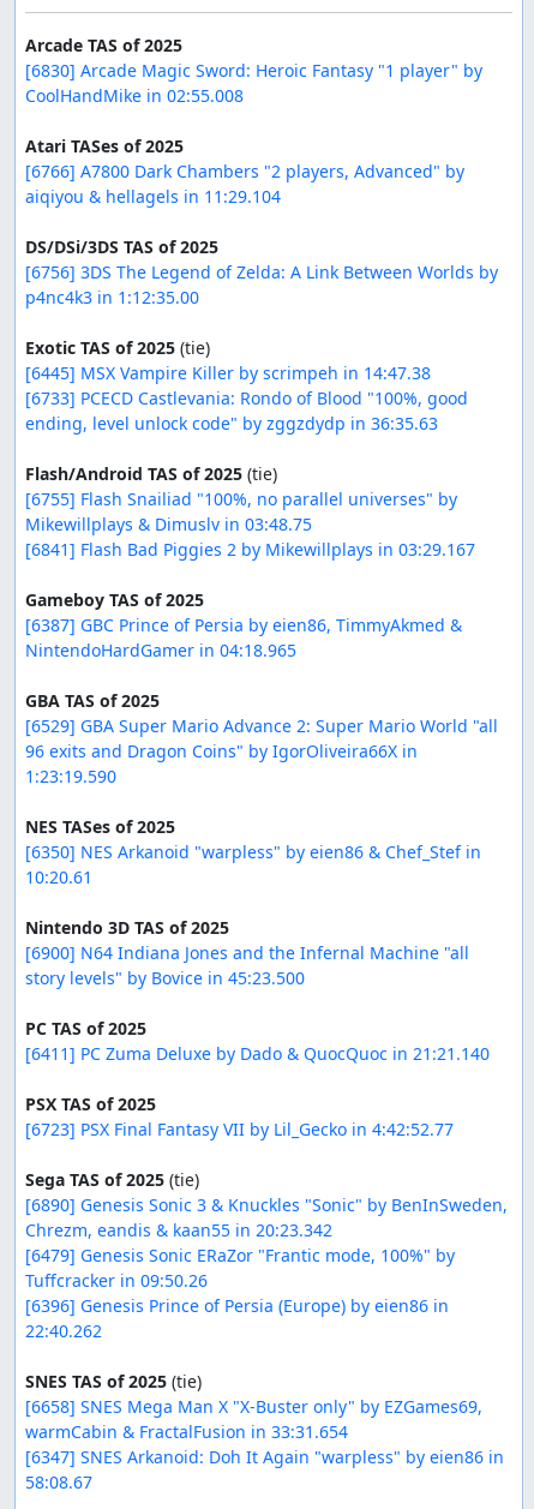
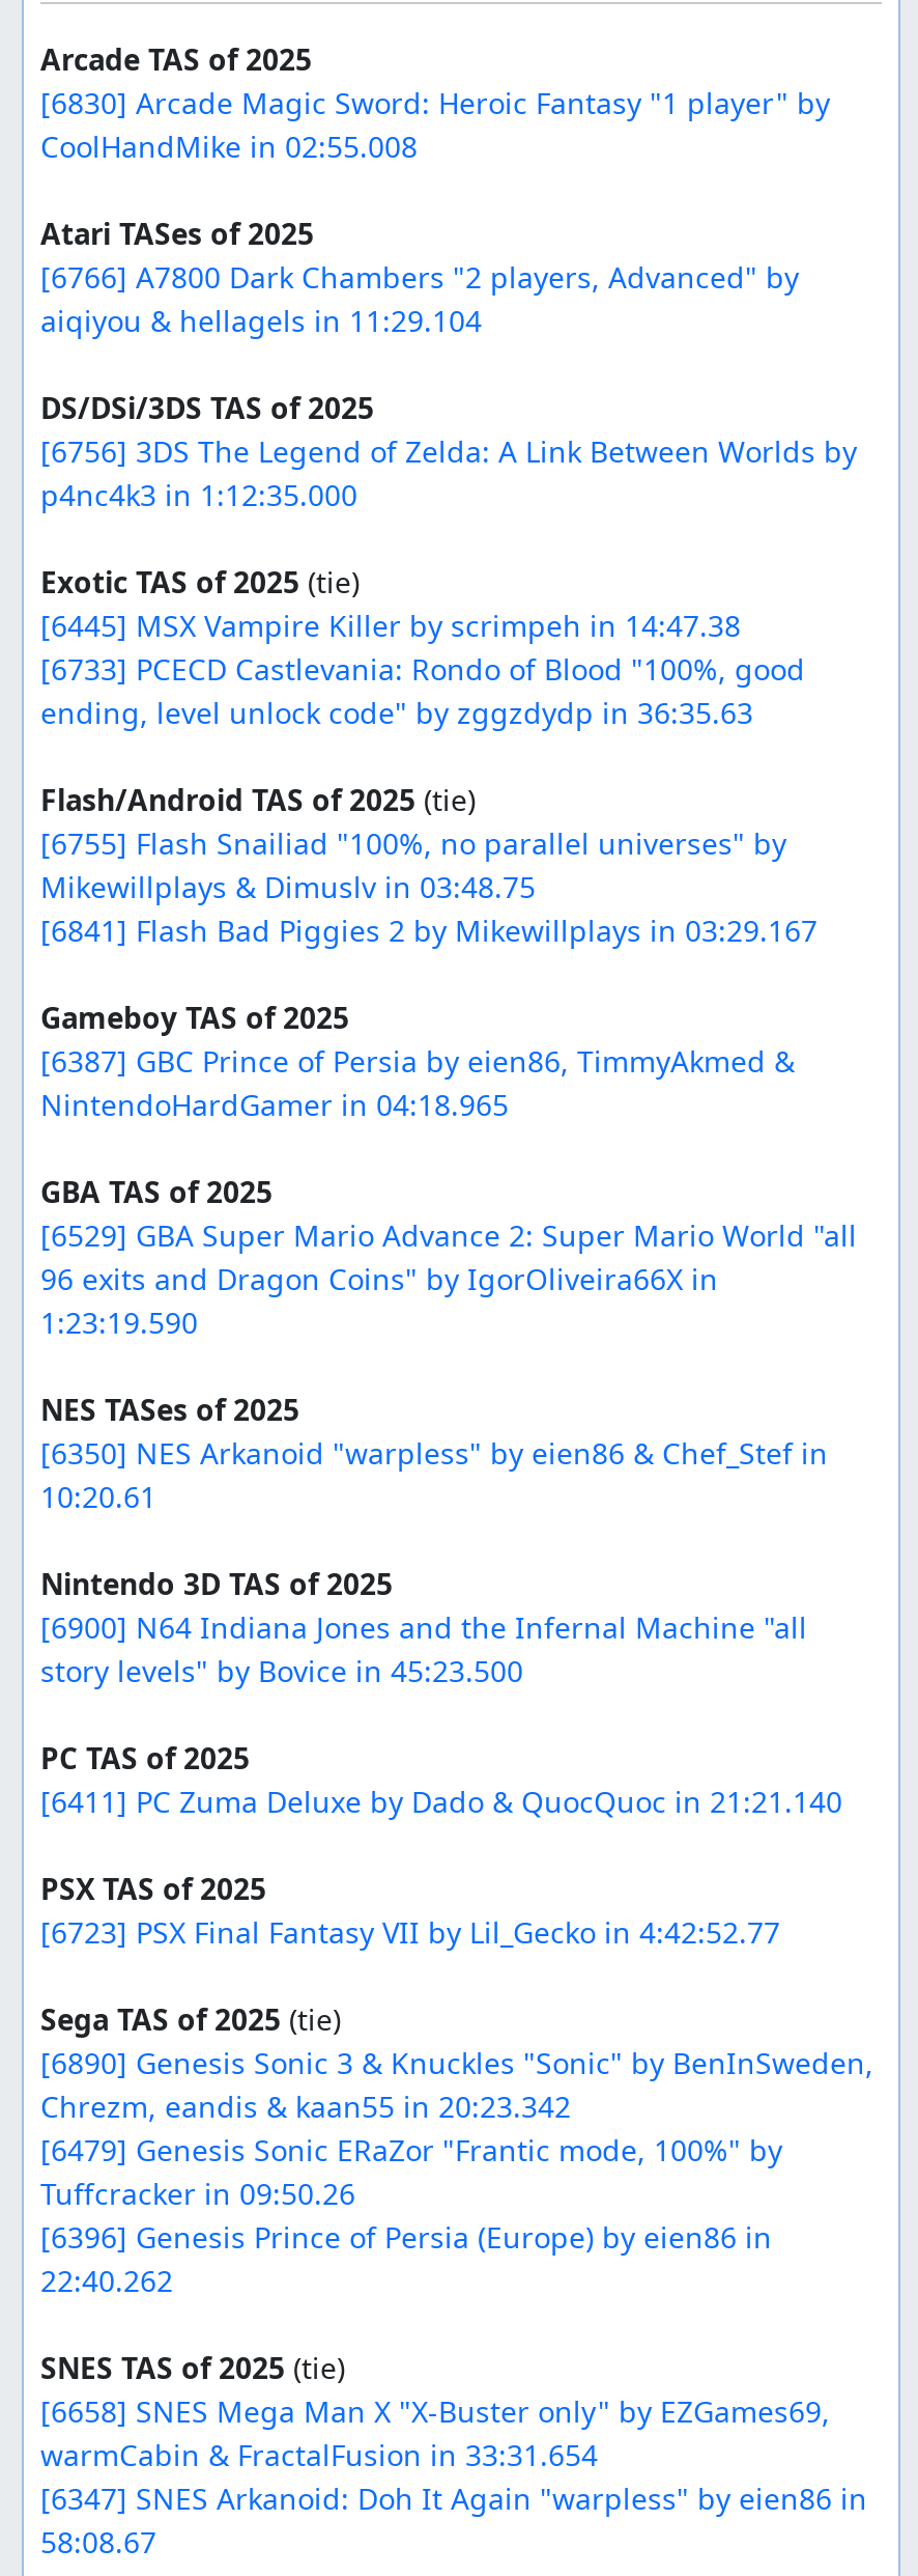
[25,285,199,308] p4nc4k3 in 1:12:35.00 -> [40,474,357,513] p4nc4k3 in 1:12:35.000

